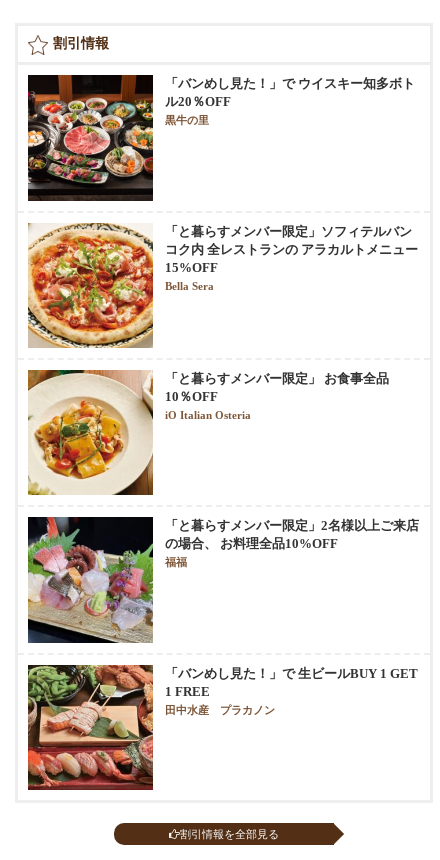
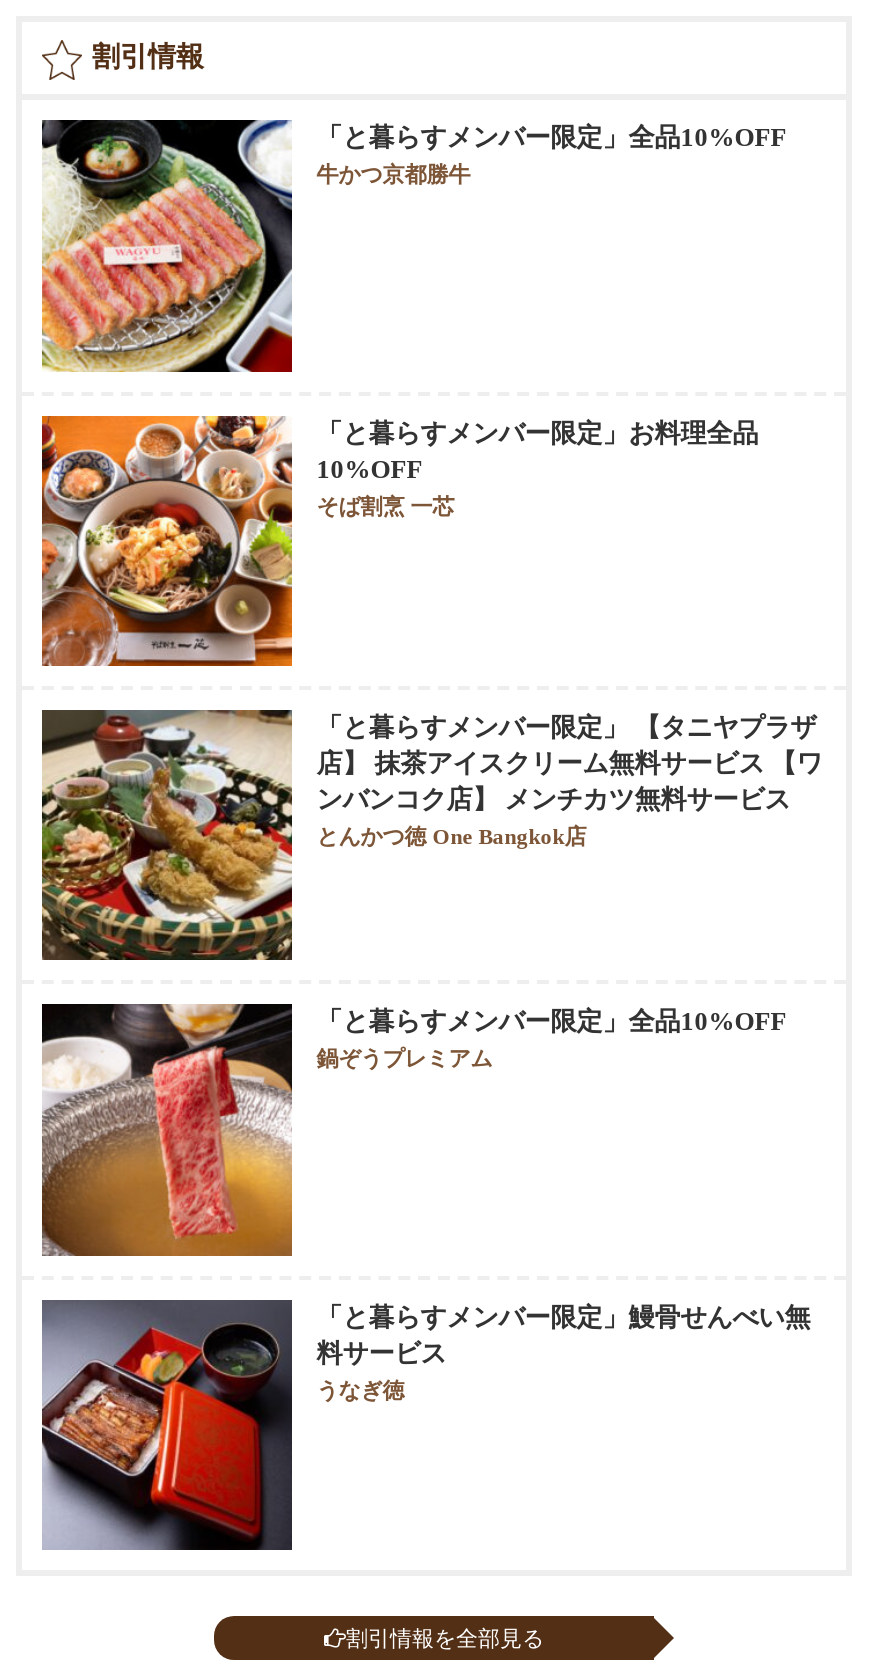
[27,74,415,202] [image] | 「バンめし見た！」で ウイスキー知多ボト | ル20％OFF | 黒牛の里 -> [40,118,786,374] [image] | 「と暮らすメンバー限定」全品10%OFF | 牛かつ京都勝牛
[28,222,418,349] [image] | 「と暮らすメンバー限定」ソフィテルバン | コク内 全レストランの アラカルトメニュー | 15%OFF | Bella Sera -> [40,414,758,668] [image] | 「と暮らすメンバー限定」お料理全品 | 10%OFF | そば割烹 一芯
[27,369,389,496] [image] | 「と暮らすメンバー限定」 お食事全品 | 10％OFF | iO Italian Osteria -> [40,708,822,962] [image] | 「と暮らすメンバー限定」 【タニヤプラザ | 店】 抹茶アイスクリーム無料サービス 【ワ | ンバンコク店】 メンチカツ無料サービス | とんかつ徳 One Bangkok店
[27,516,419,644] [image] | 「と暮らすメンバー限定」2名様以上ご来店 | の場合、 お料理全品10%OFF | 福福 -> [42,1002,786,1258] [image] | 「と暮らすメンバー限定」全品10%OFF | 鍋ぞうプレミアム
[27,664,418,791] [image] | 「バンめし見た！」で 生ビールBUY 1 GET | 1 FREE | 田中水産 プラカノン -> [42,1298,810,1552] [image] | 「と暮らすメンバー限定」鰻骨せんべい無 | 料サービス | うなぎ徳

